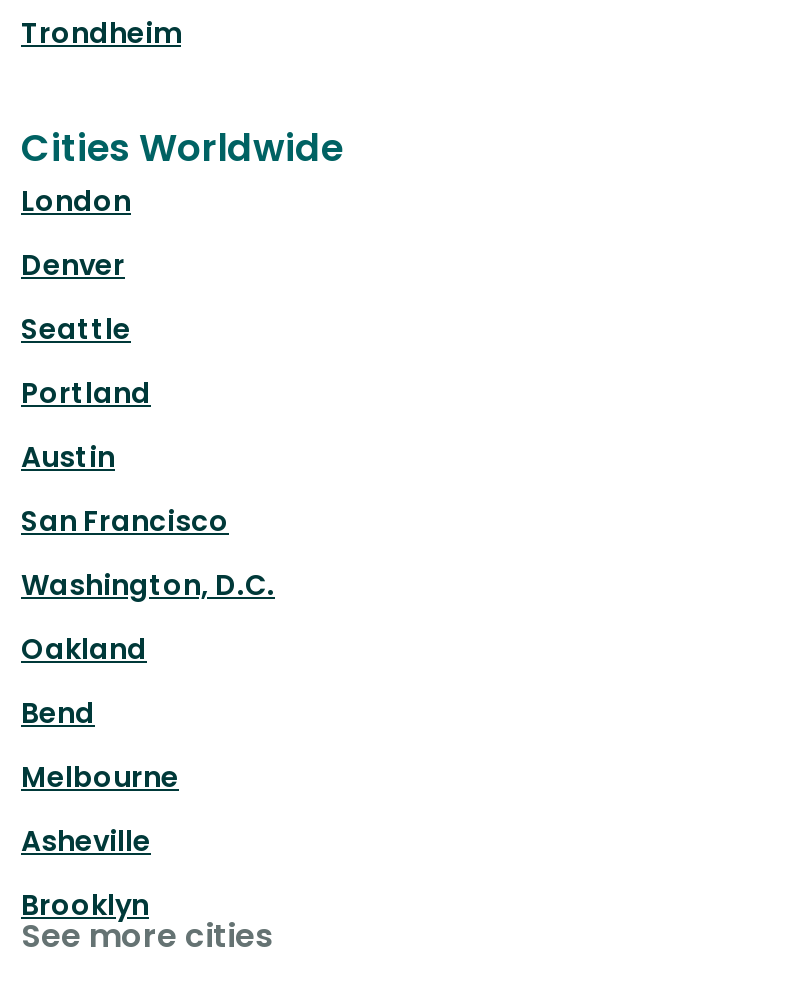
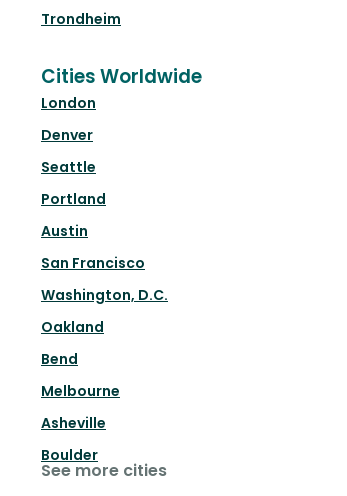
[21,884,149,924] Brooklyn -> [41,444,98,464] Boulder

